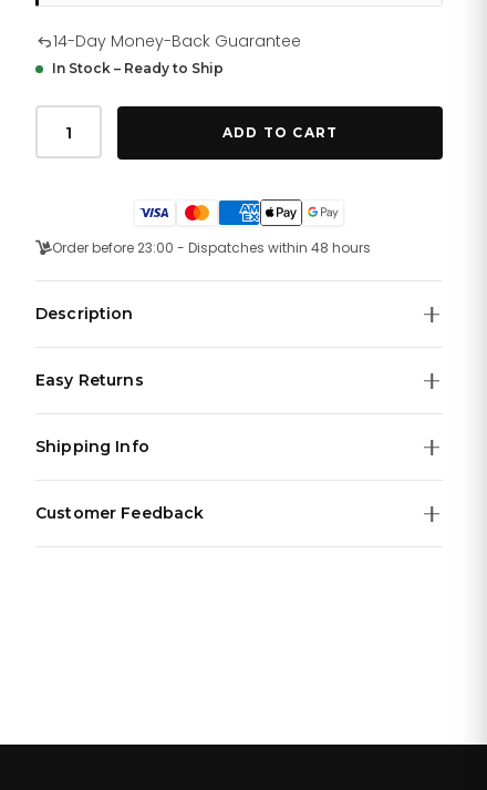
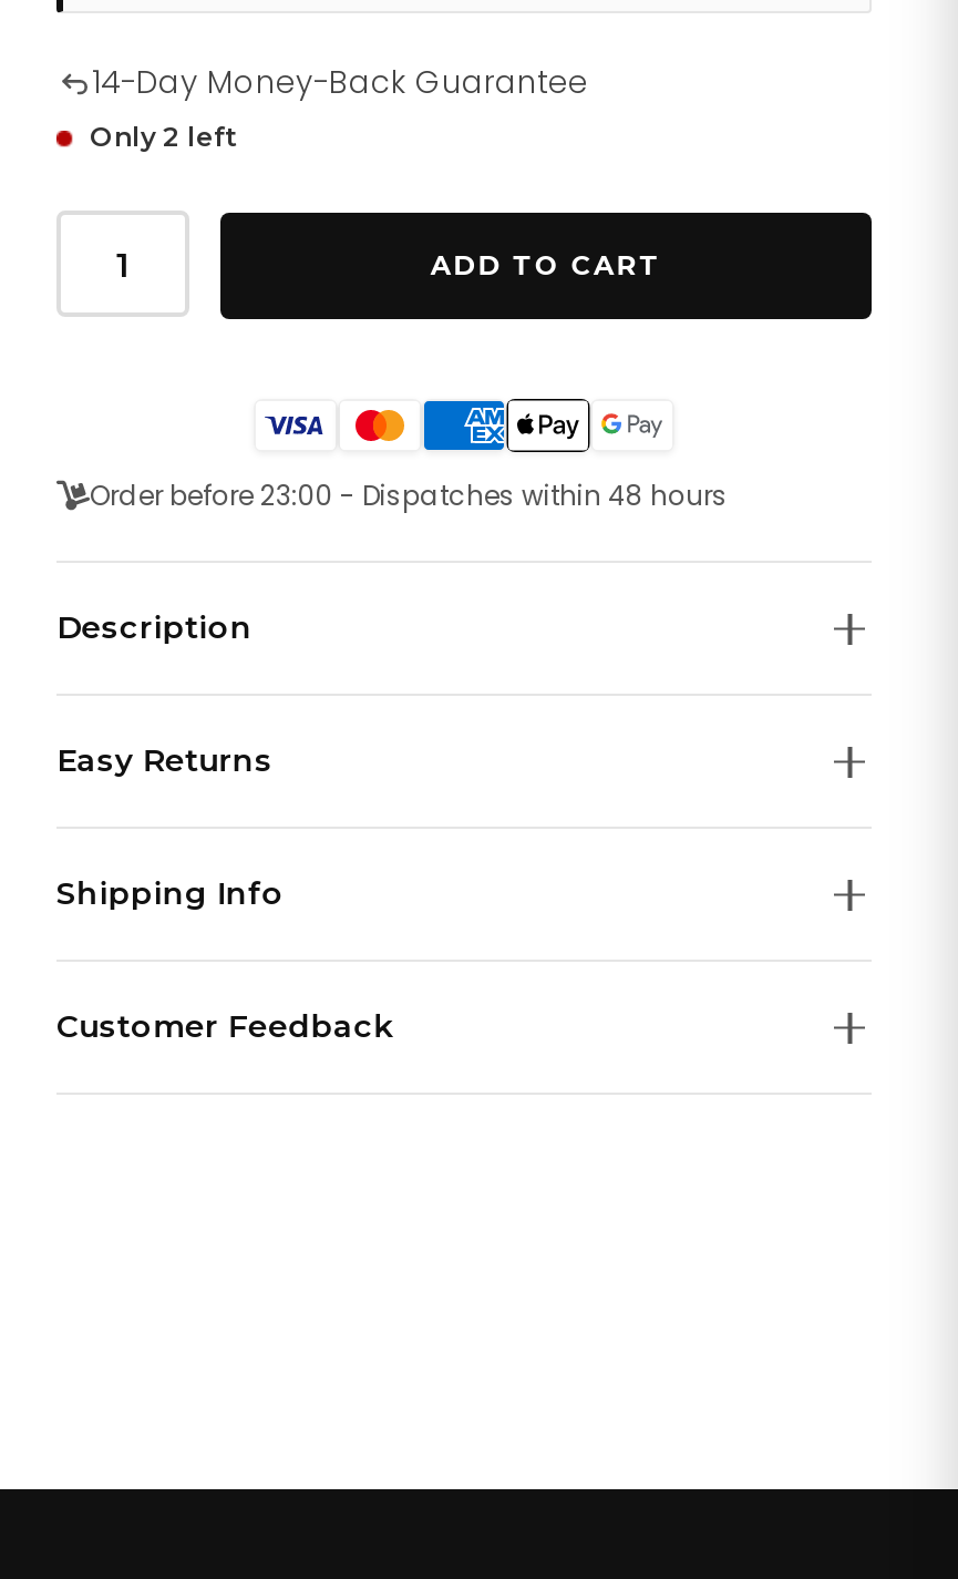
[52,60,224,76] In Stock – Ready to Ship -> [90,120,236,153] Only 2 left

